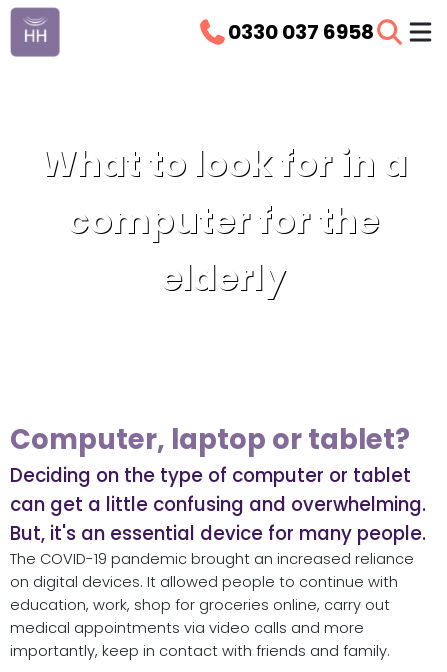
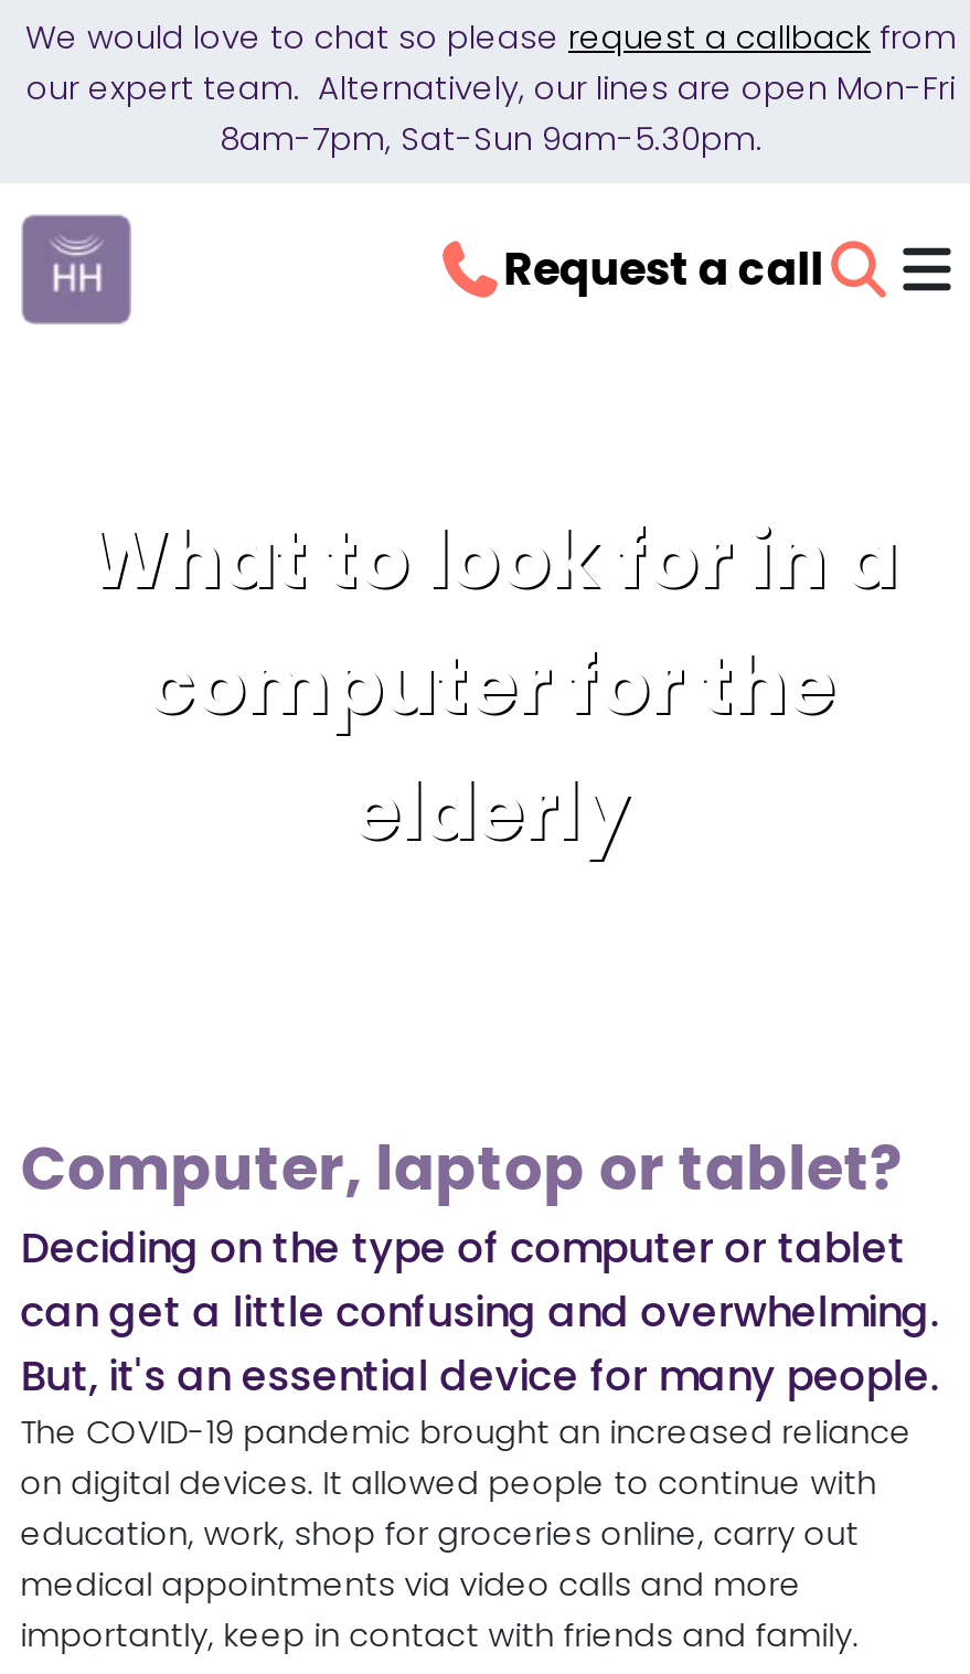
[228,18,374,46] 0330 037 6958 -> [25,15,957,300] We would love to chat so please request a callback from | our expert team. Alternatively, our lines are open Mon-Fri | 8am-7pm, Sat-Sun 9am-5.30pm. | Request a call

